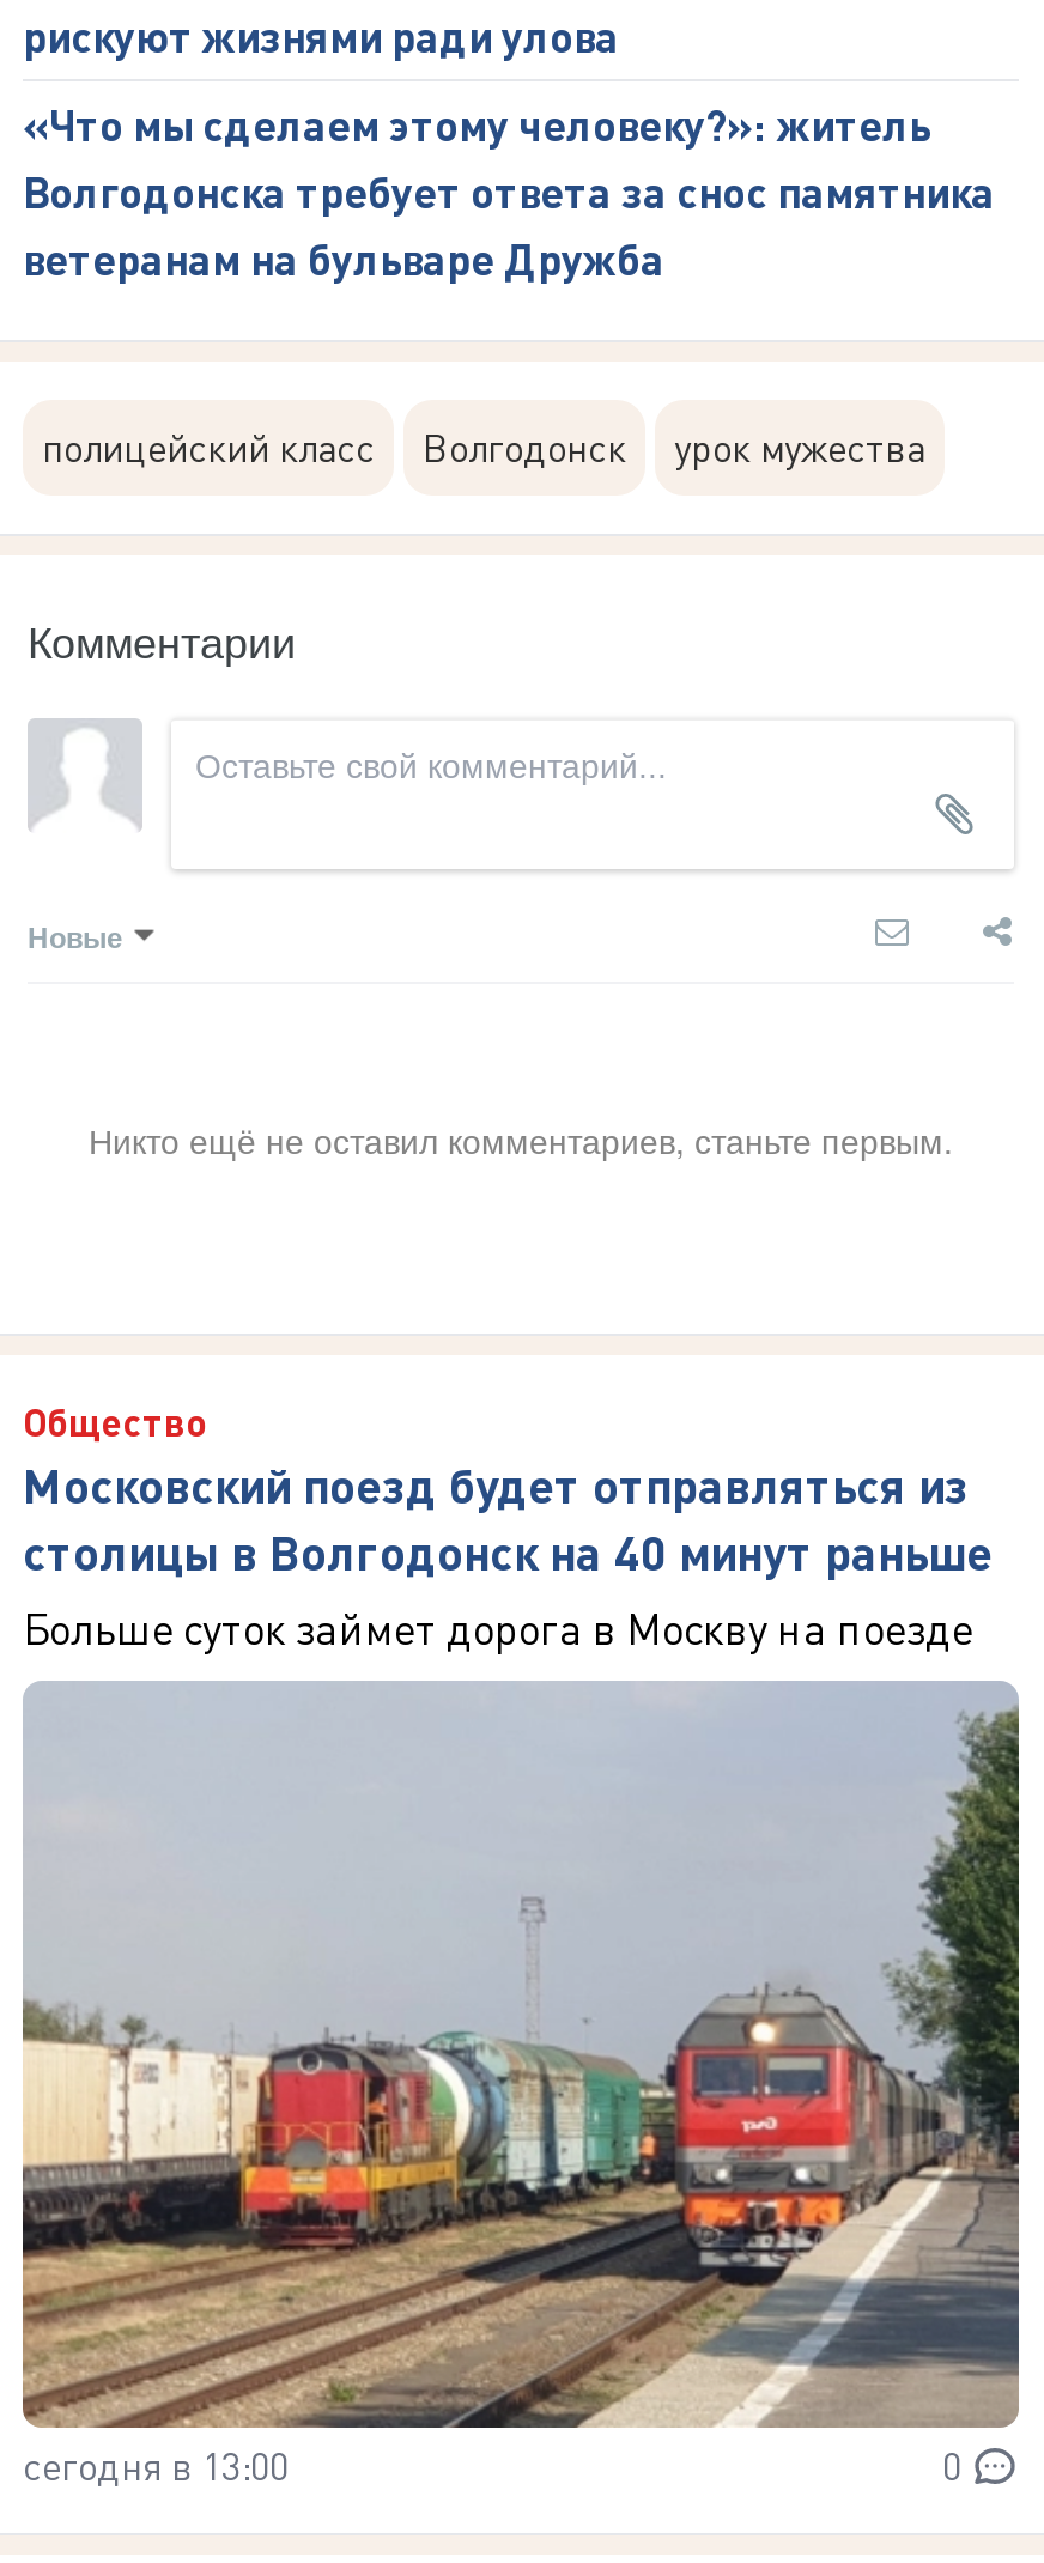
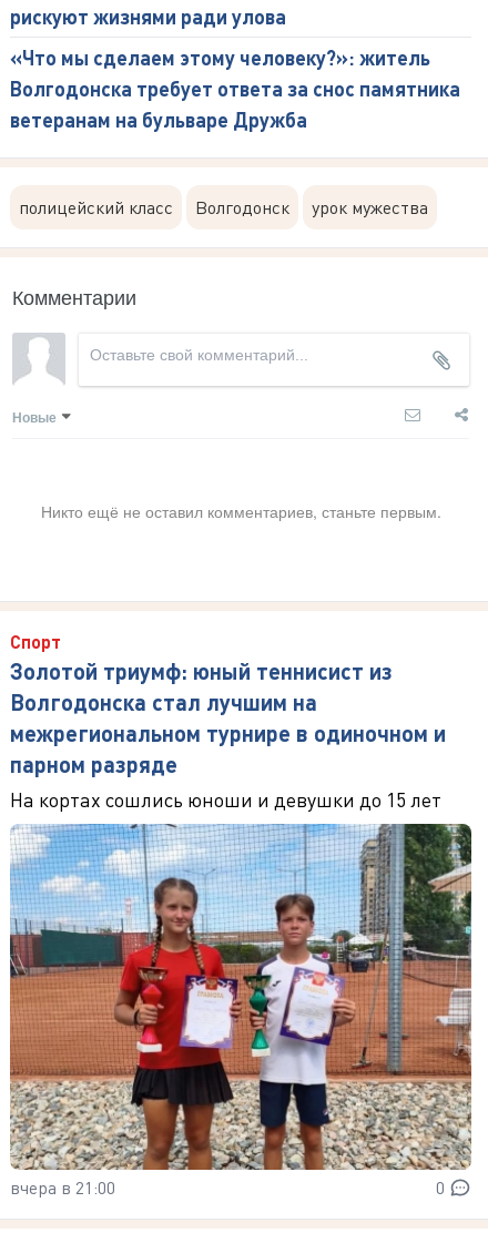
[23,1398,993,1654] Общество | Московский поезд будет отправляться из | столицы в Волгодонск на 40 минут раньше | Больше суток займет дорога в Москву на поезде -> [10,631,446,811] Спорт | Золотой триумф: юный теннисист из | Волгодонска стал лучшим на | межрегиональном турнире в одиночном и | парном разряде | На кортах сошлись юноши и девушки до 15 лет
[20,1681,1021,2489] [image] | сегодня в 13:00 -> [10,824,472,1198] [image] | вчера в 21:00

